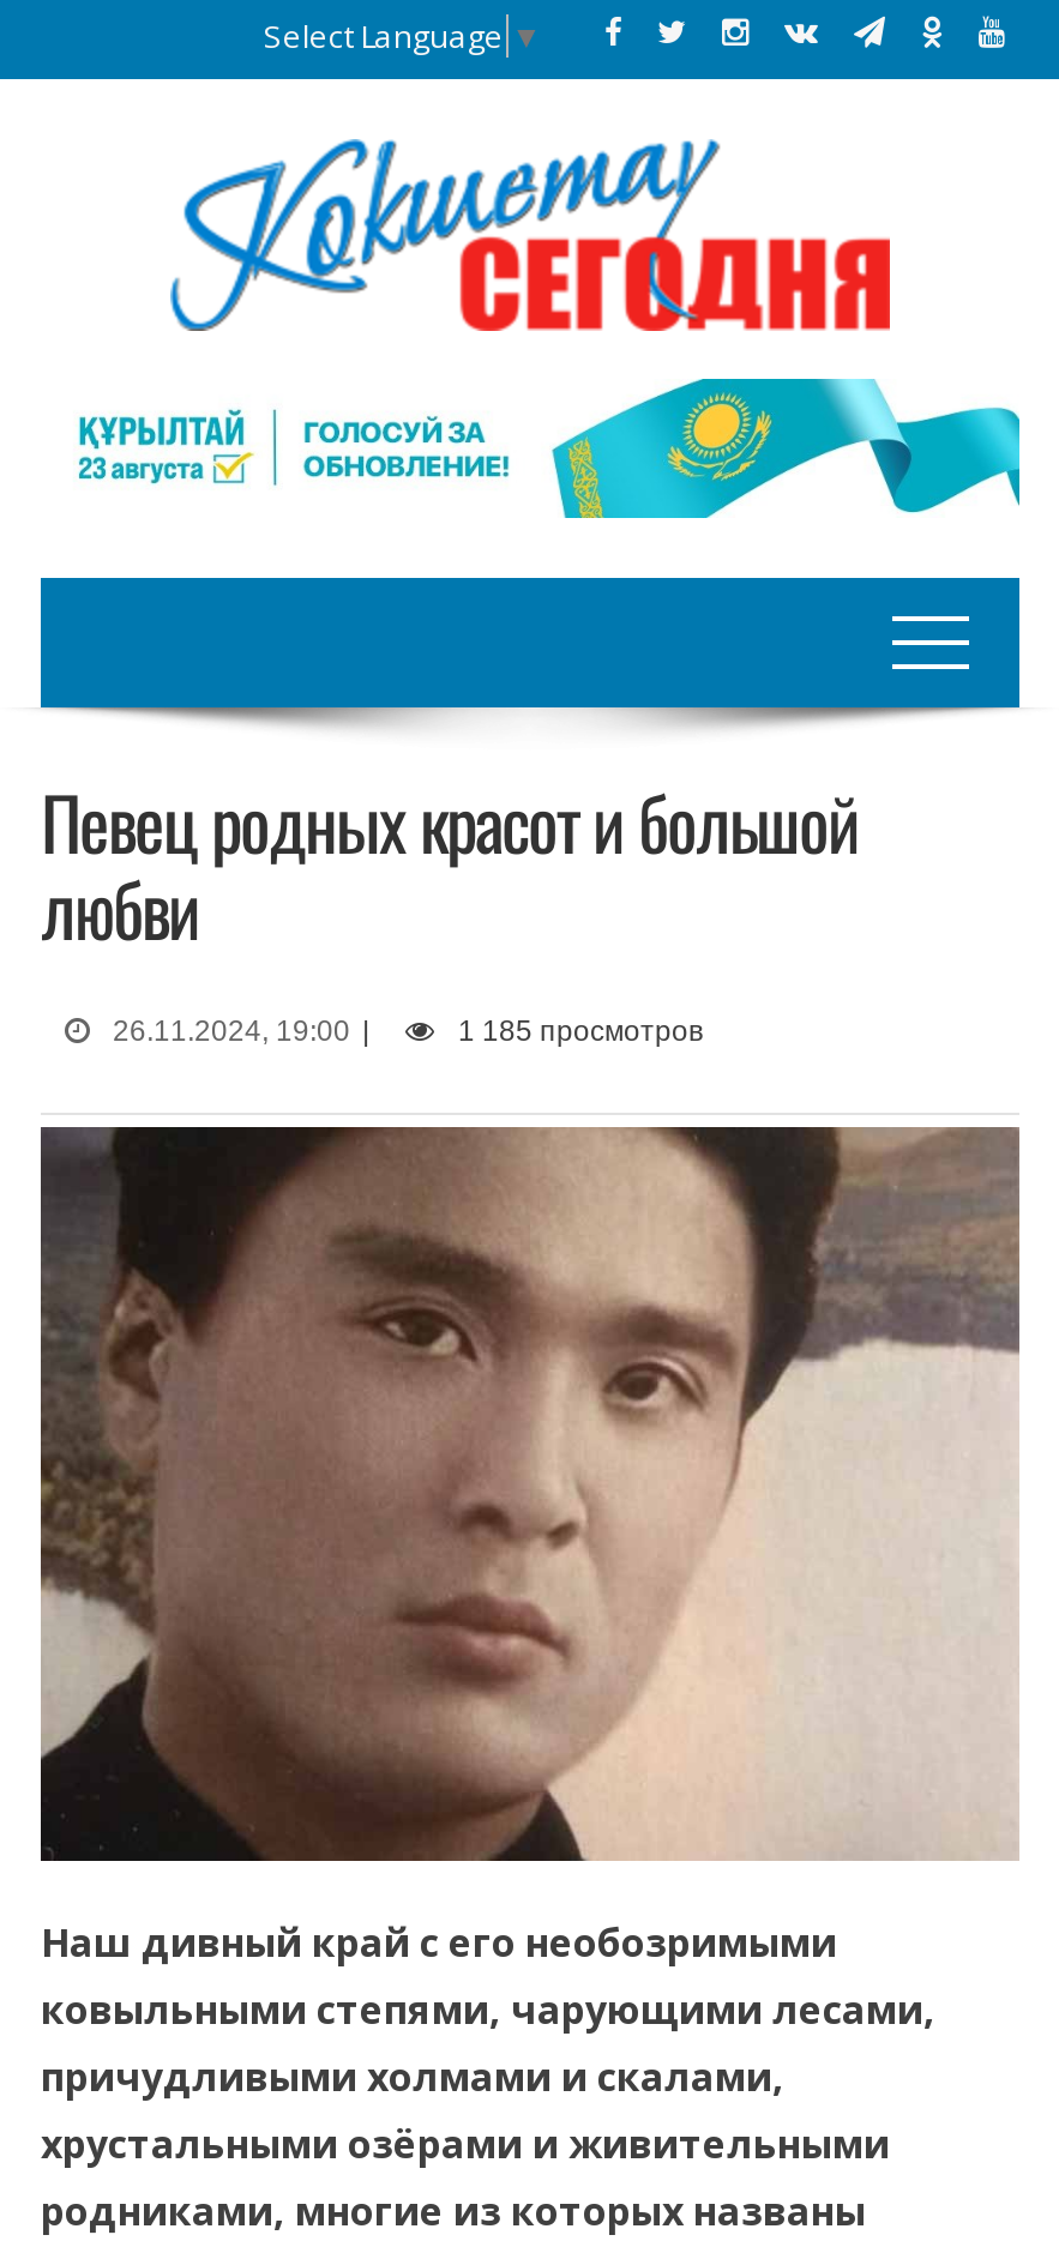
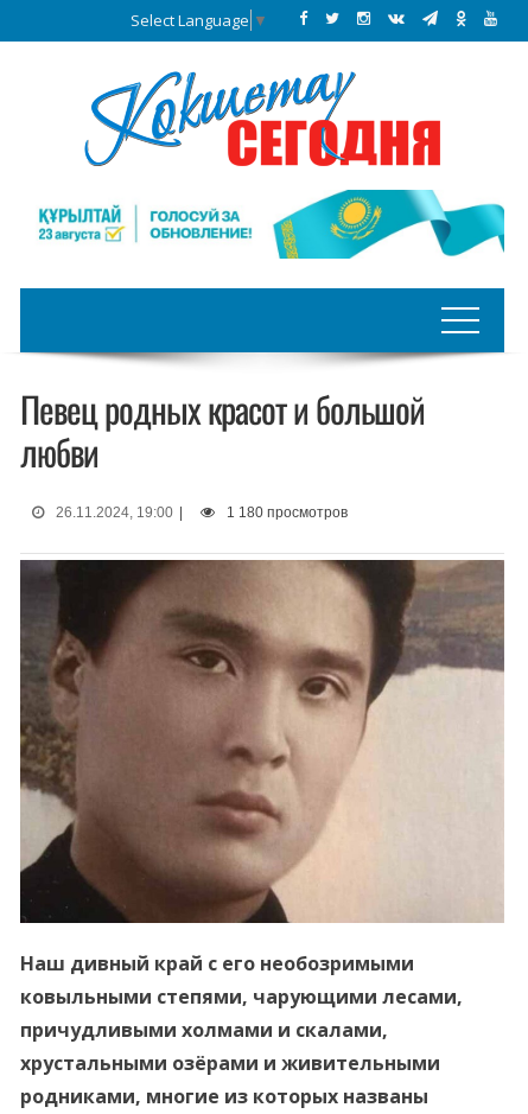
[458,1015,703,1048] 1 185 просмотров -> [227,504,348,521] 1 180 просмотров

